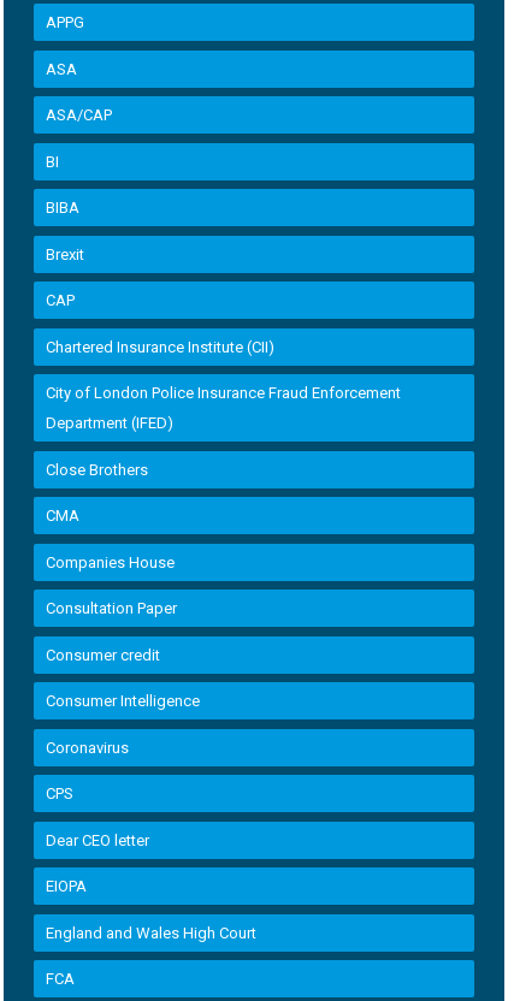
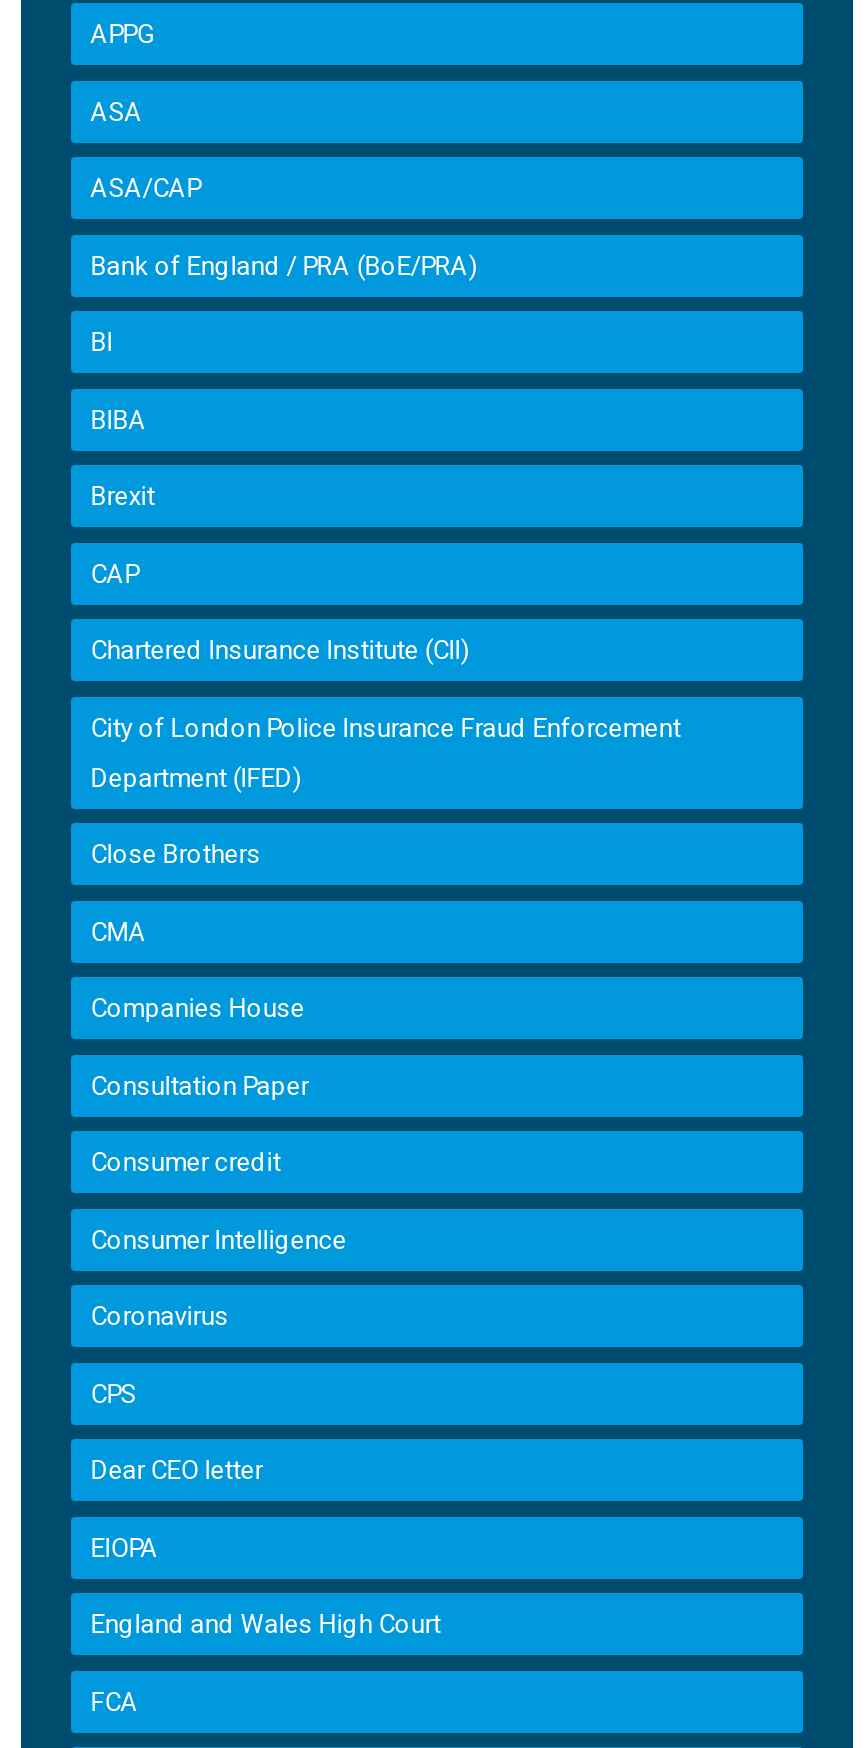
none -> [90,250,478,280] Bank of England / PRA (BoE/PRA)

